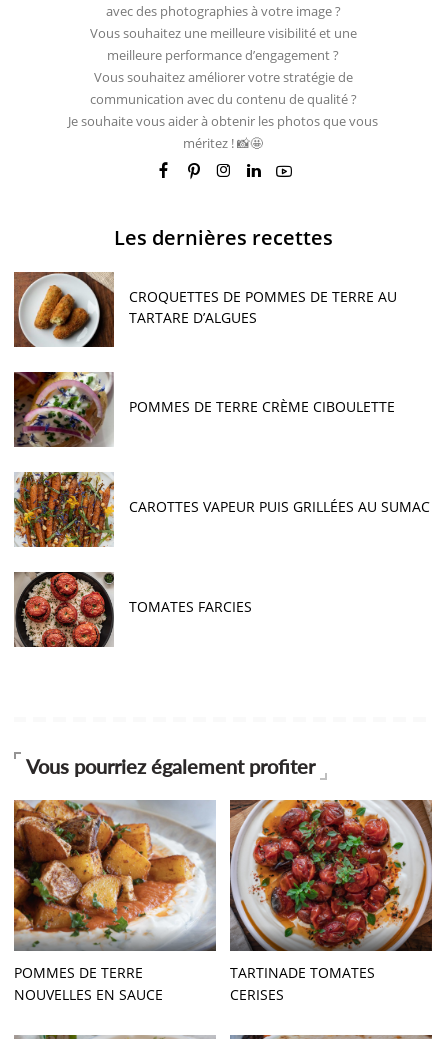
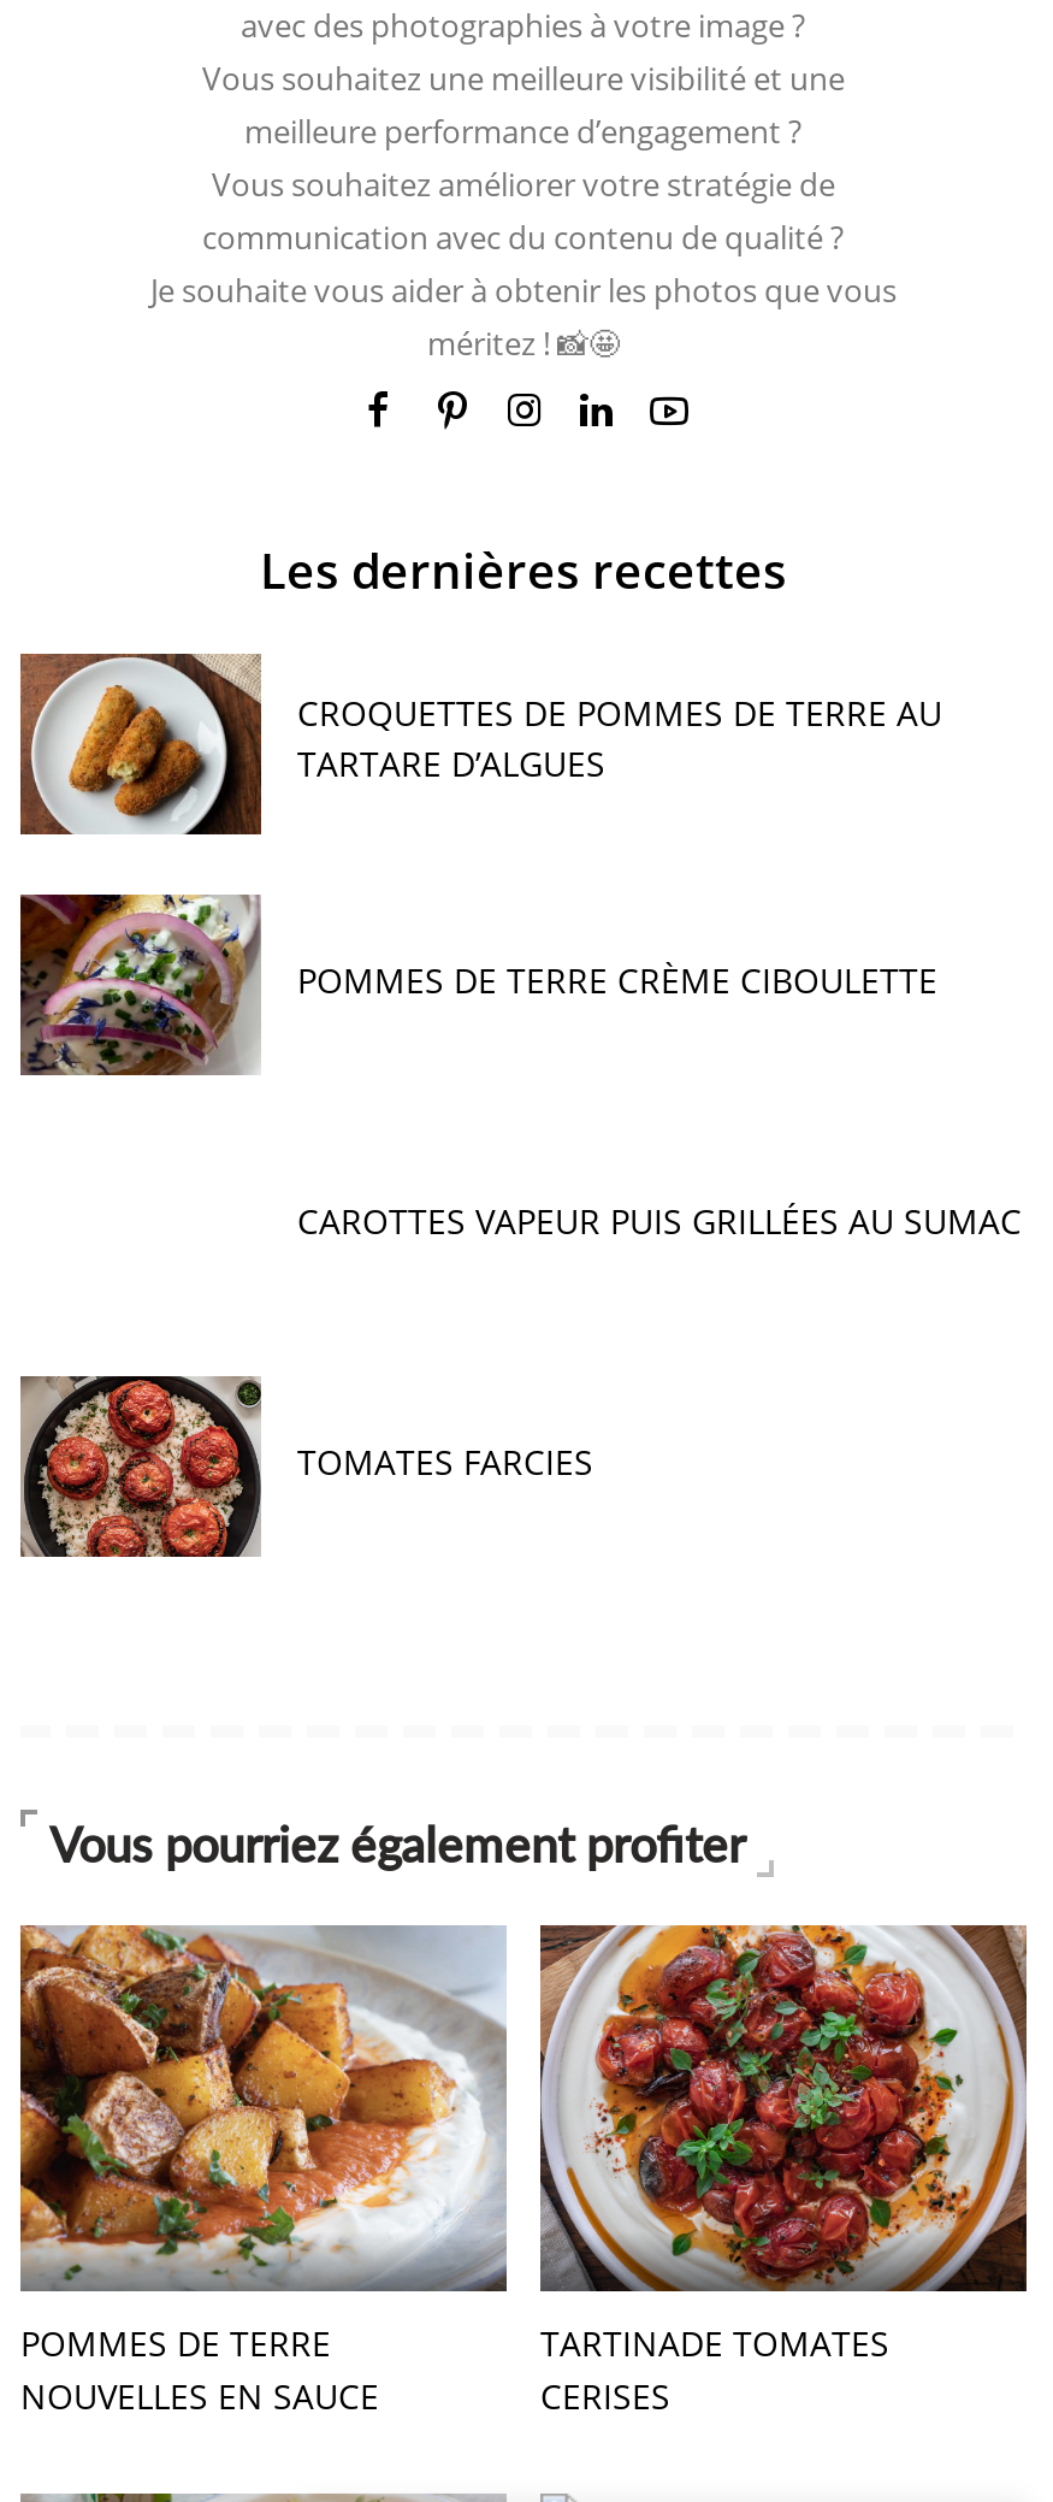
[13,471,115,548] [image] -> none

